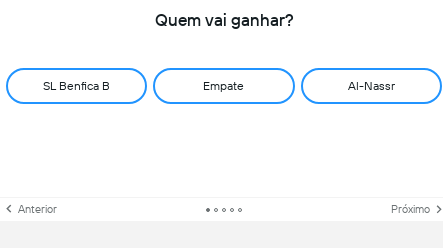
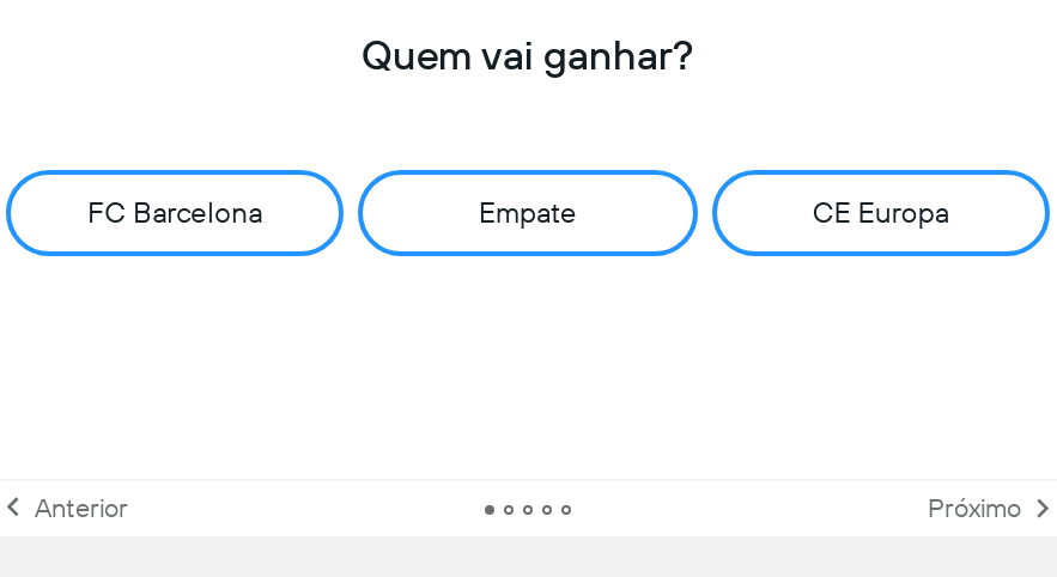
[43,79,110,93] SL Benfica B -> [88,196,263,230] FC Barcelona
[348,79,395,93] Al-Nassr -> [812,196,949,230] CE Europa

